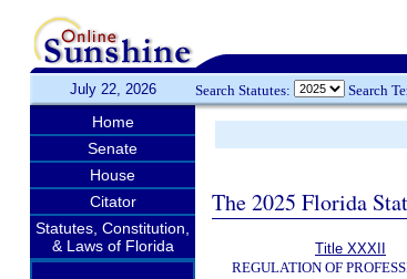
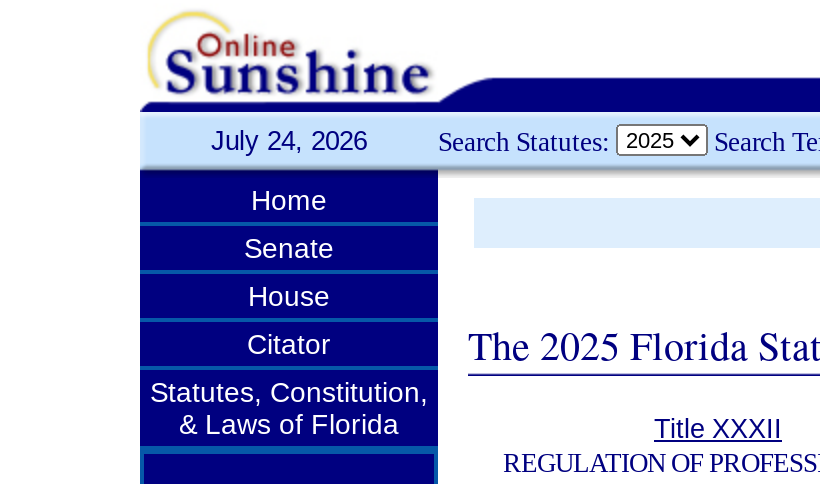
[69,81,156,97] July 22, 2026 -> [211,126,367,156] July 24, 2026

